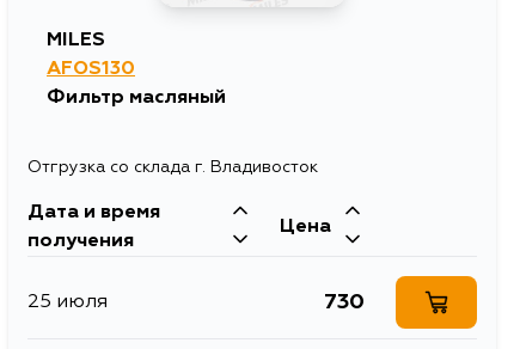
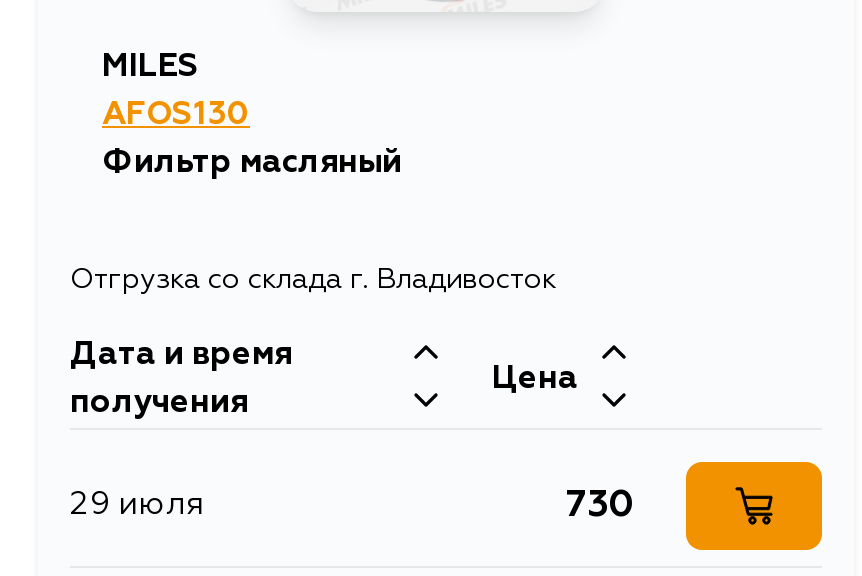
[27,293,108,312] 25 июля -> [70,490,204,522] 29 июля

